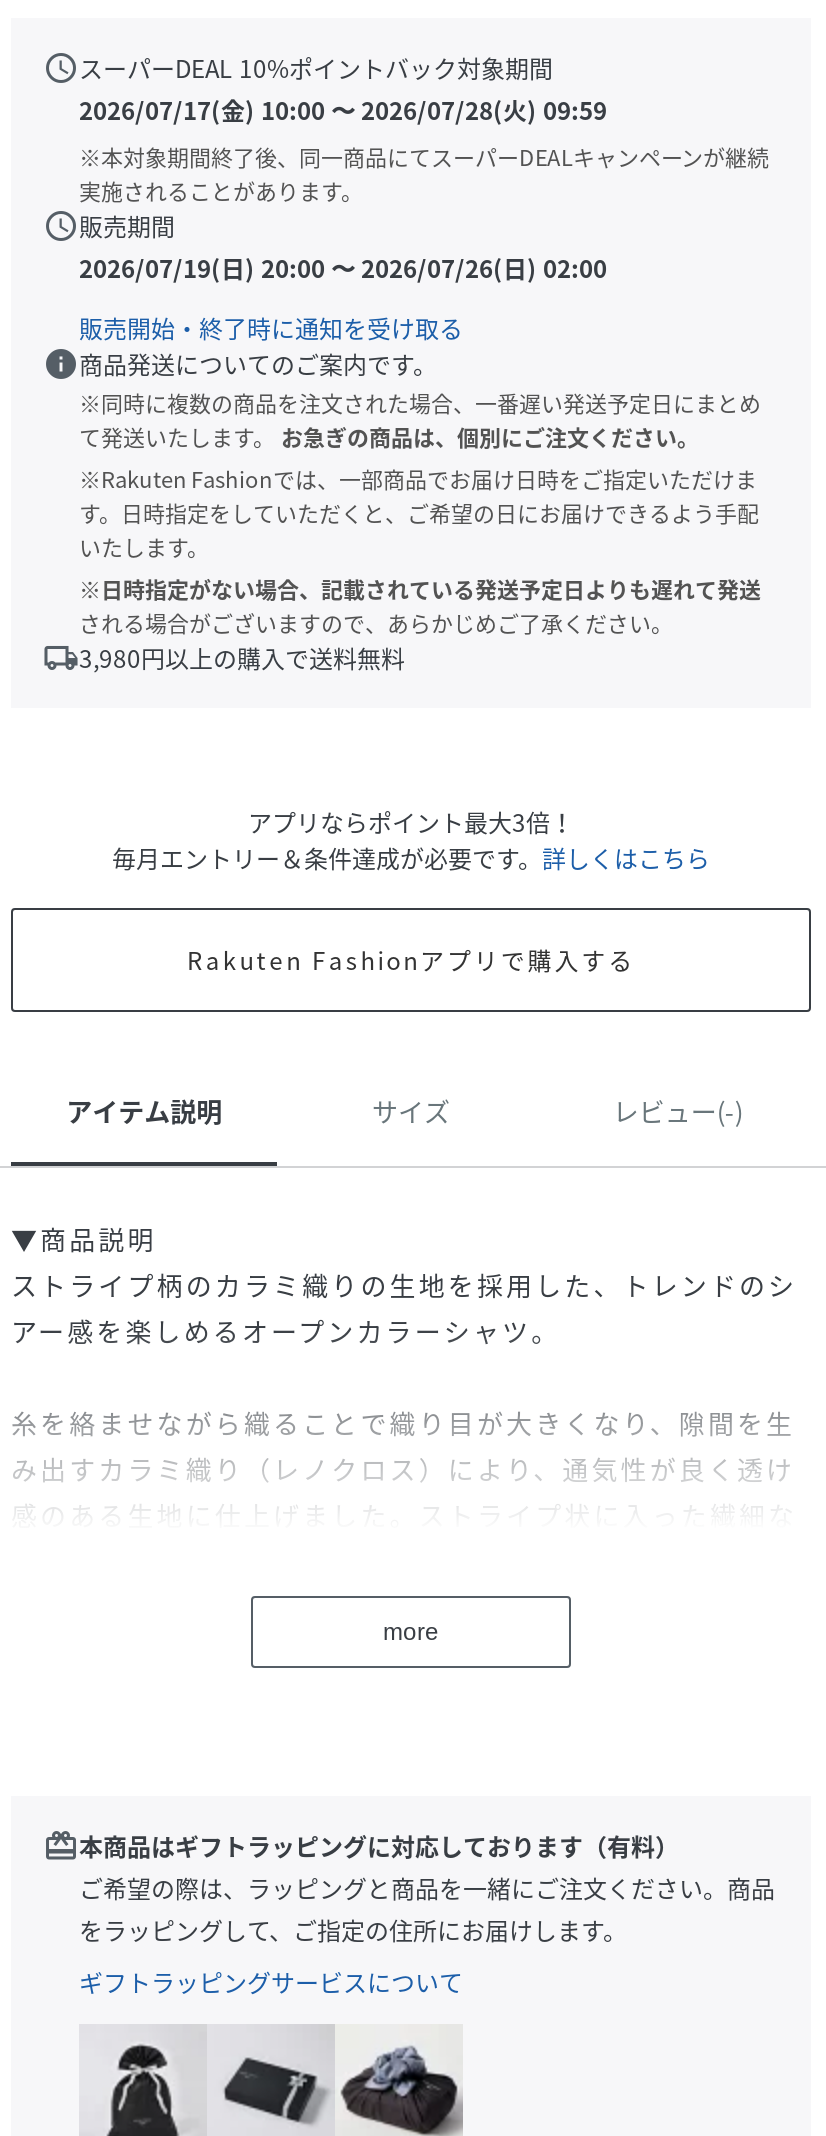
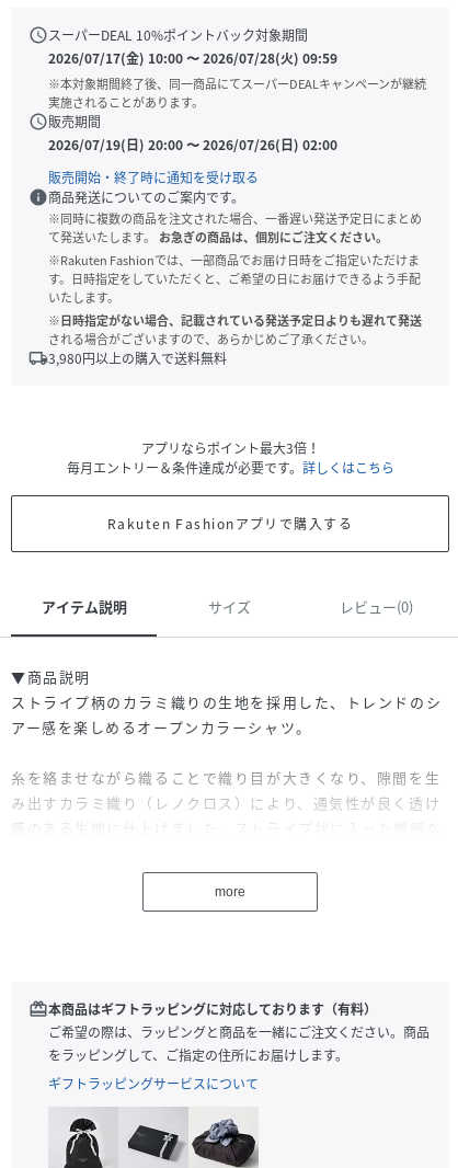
[613,1092,743,1130] レビュー(-) -> [339,596,413,617] レビュー(0)

